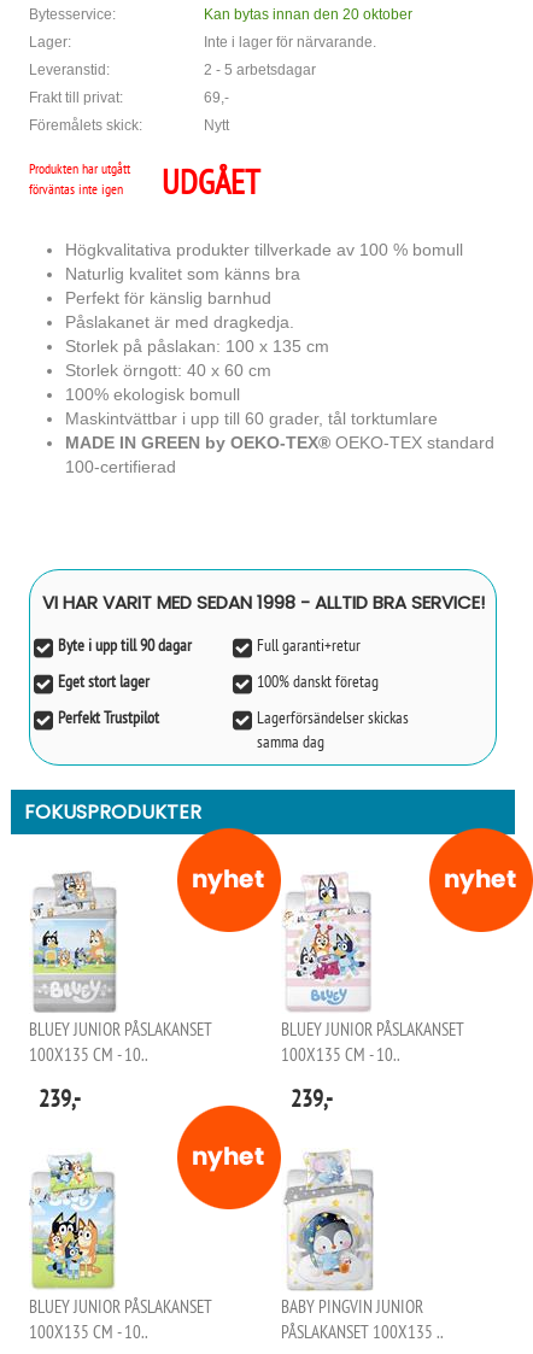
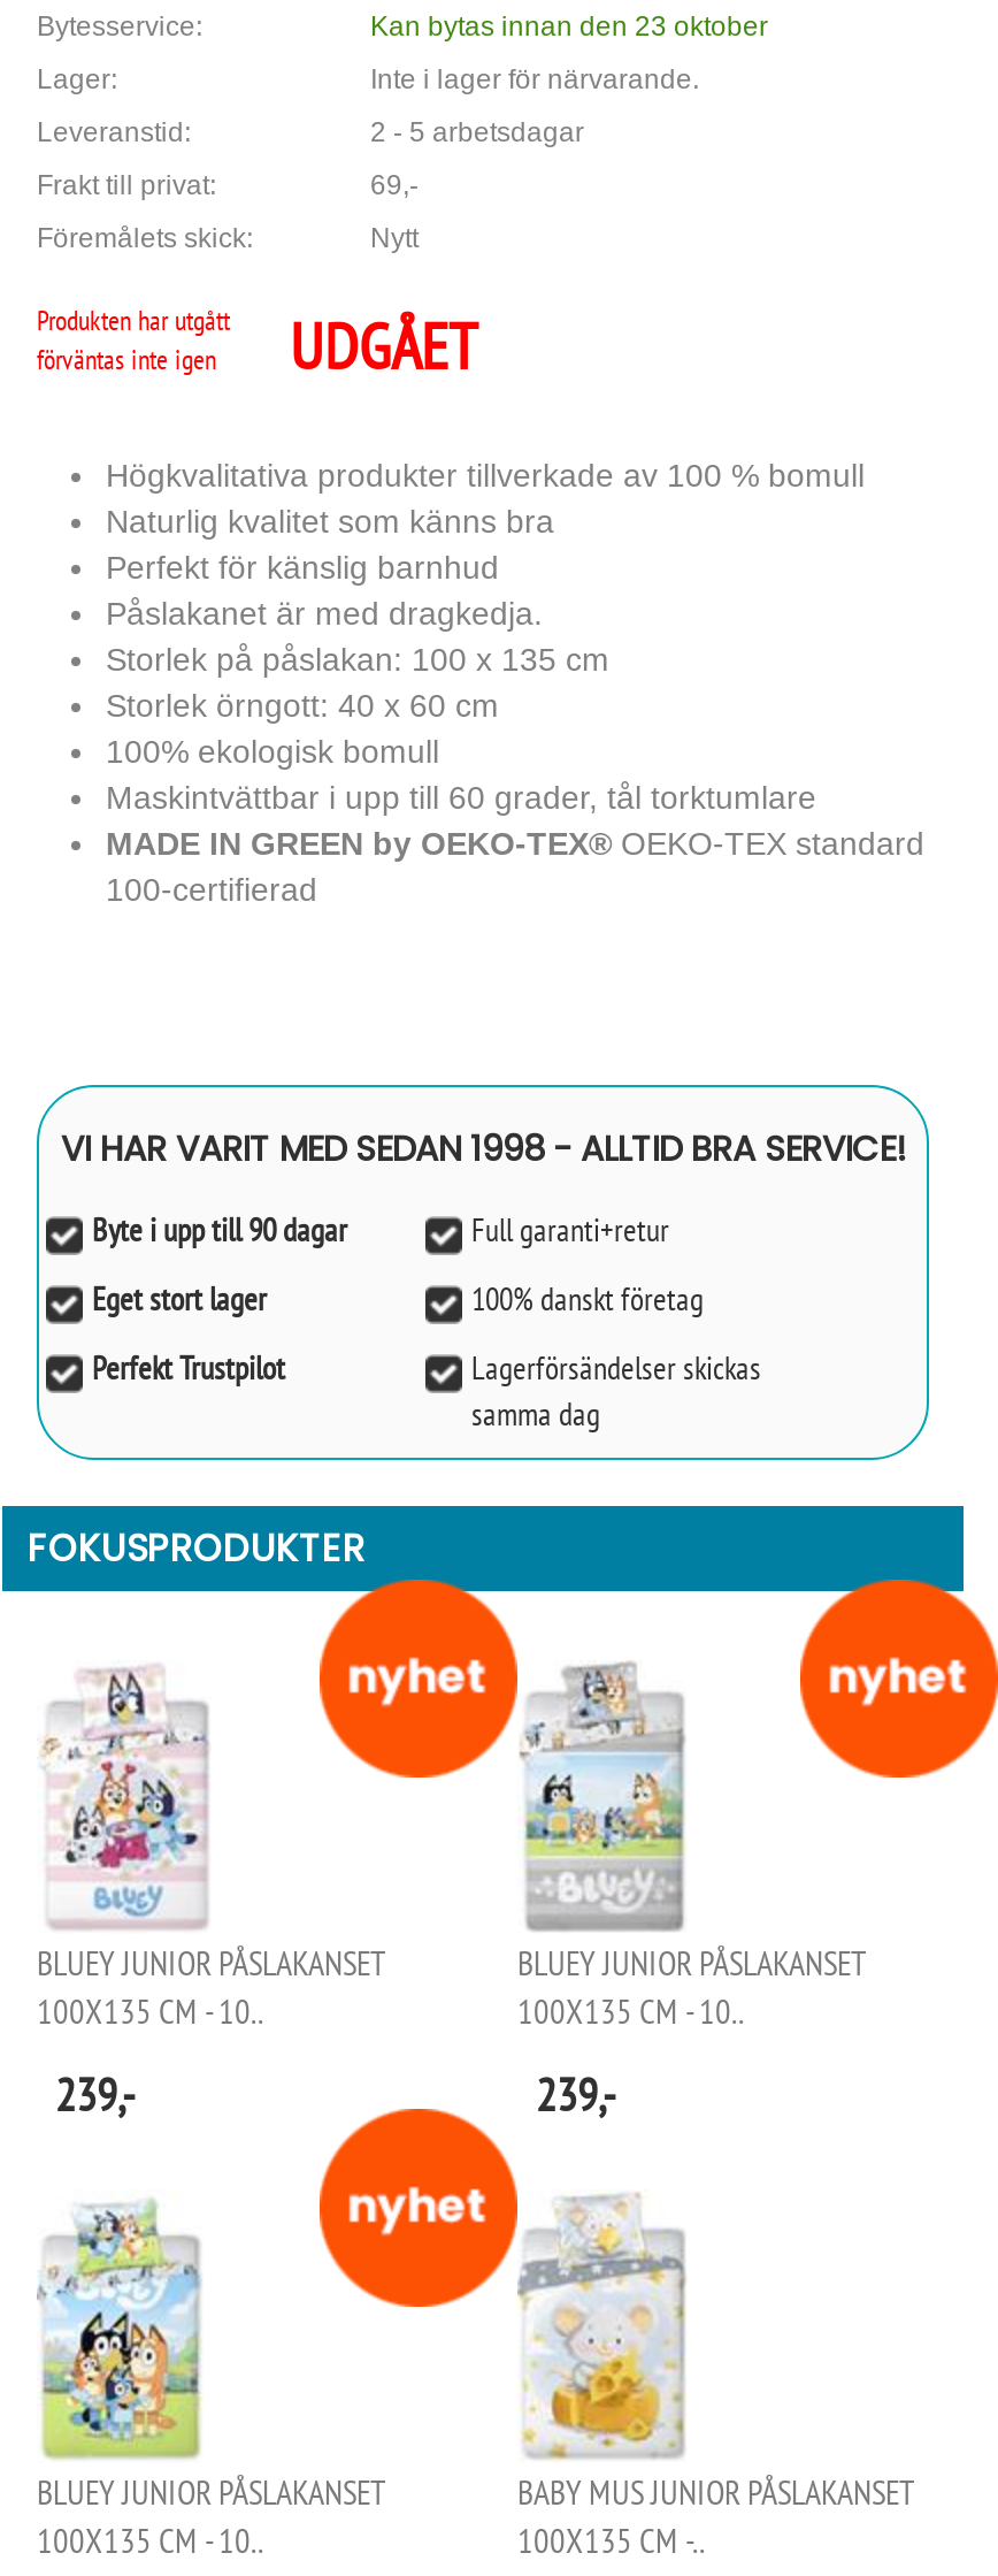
[204,6,412,23] Kan bytas innan den 20 oktober -> [370,10,768,43] Kan bytas innan den 23 oktober
[31,872,118,1012] [image] -> [44,1665,209,1927] [image]
[286,873,367,1010] [image] -> [522,1662,683,1929] [image]
[281,1153,444,1343] [image] | BABY PINGVIN JUNIOR | PÅSLAKANSET 100X135 .. -> [517,2201,915,2562] [image] | BABY MUS JUNIOR PÅSLAKANSET | 100X135 CM -..

